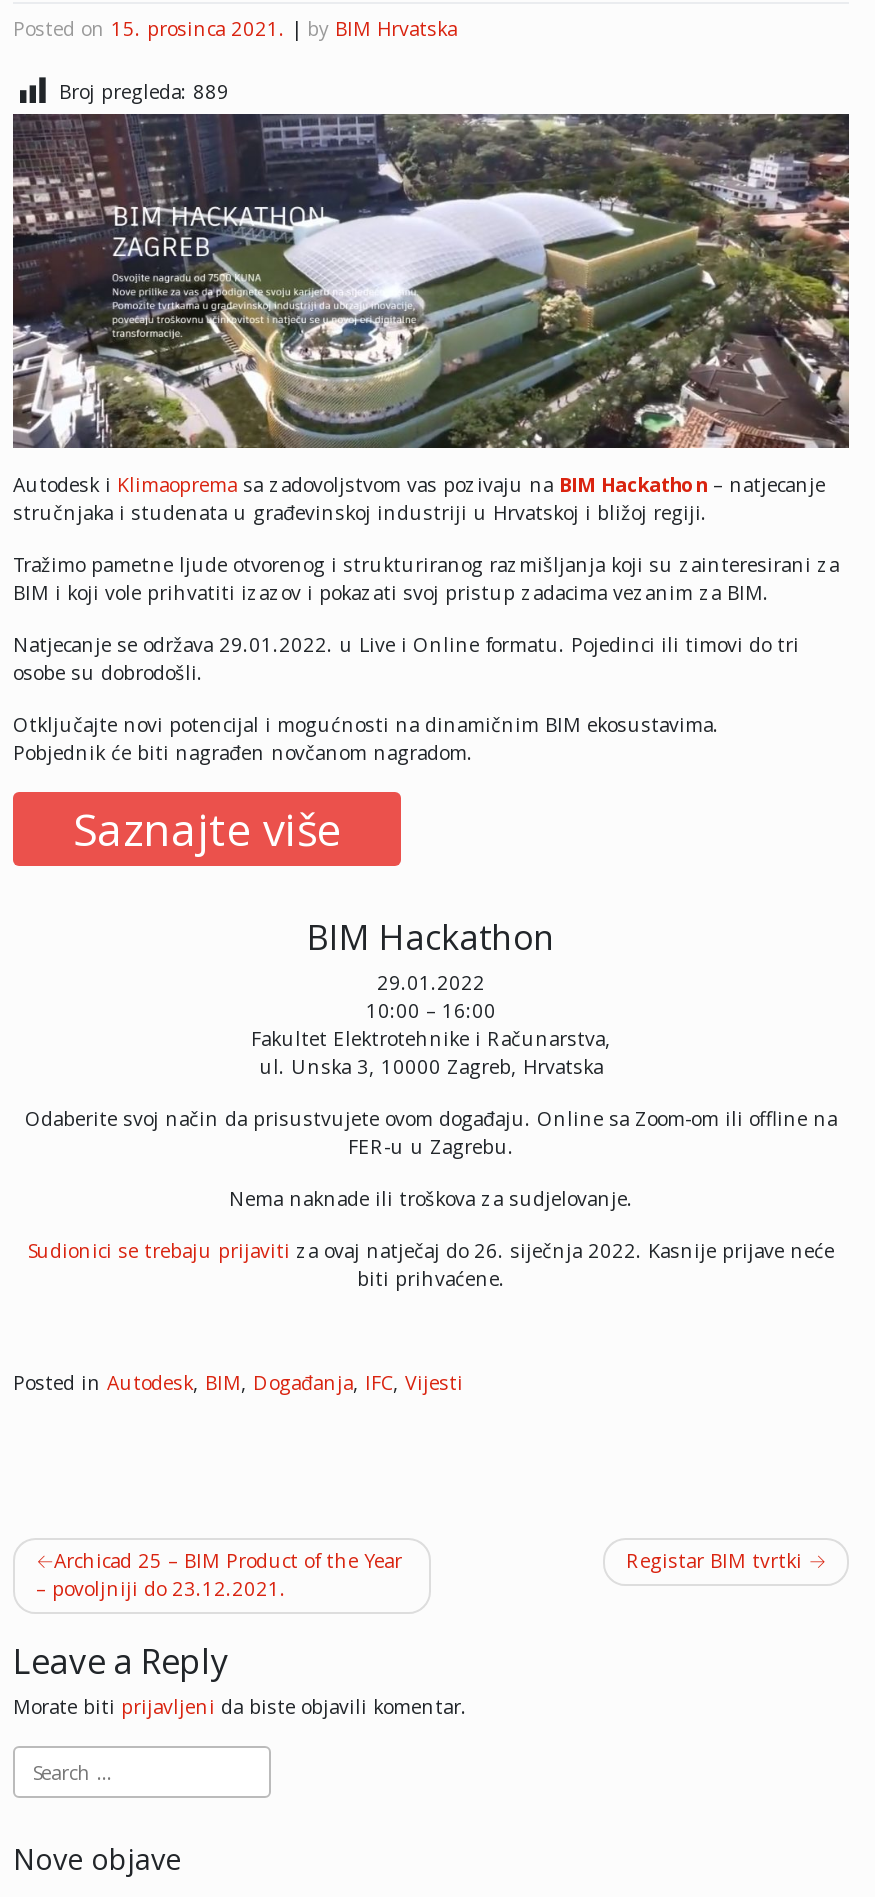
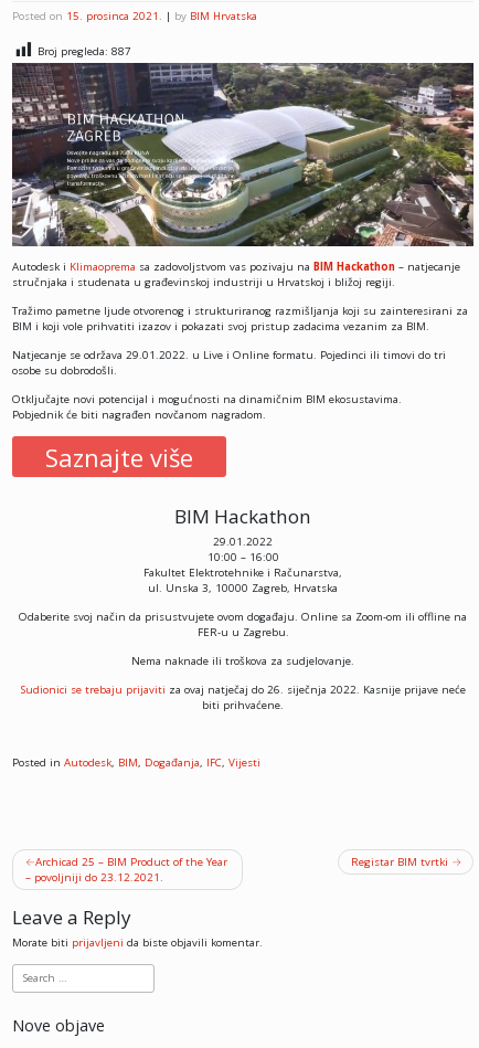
[59,79,229,105] Broj pregleda: 889 -> [38,44,131,58] Broj pregleda: 887

